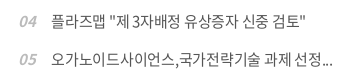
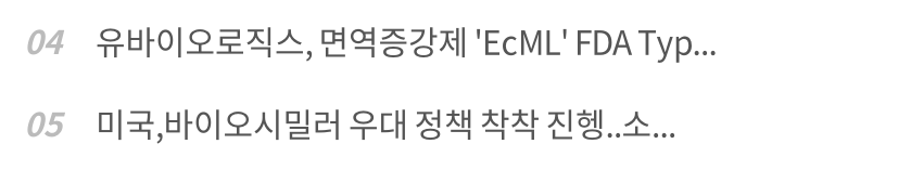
[51,10,306,32] 플라즈맵 "제 3자배정 유상증자 신중 검토" -> [96,18,717,66] 유바이오로직스, 면역증강제 'EcML' FDA Typ...
[51,48,333,70] 오가노이드사이언스,국가전략기술 과제 선정... -> [96,100,676,148] 미국,바이오시밀러 우대 정책 착착 진헹..소...

